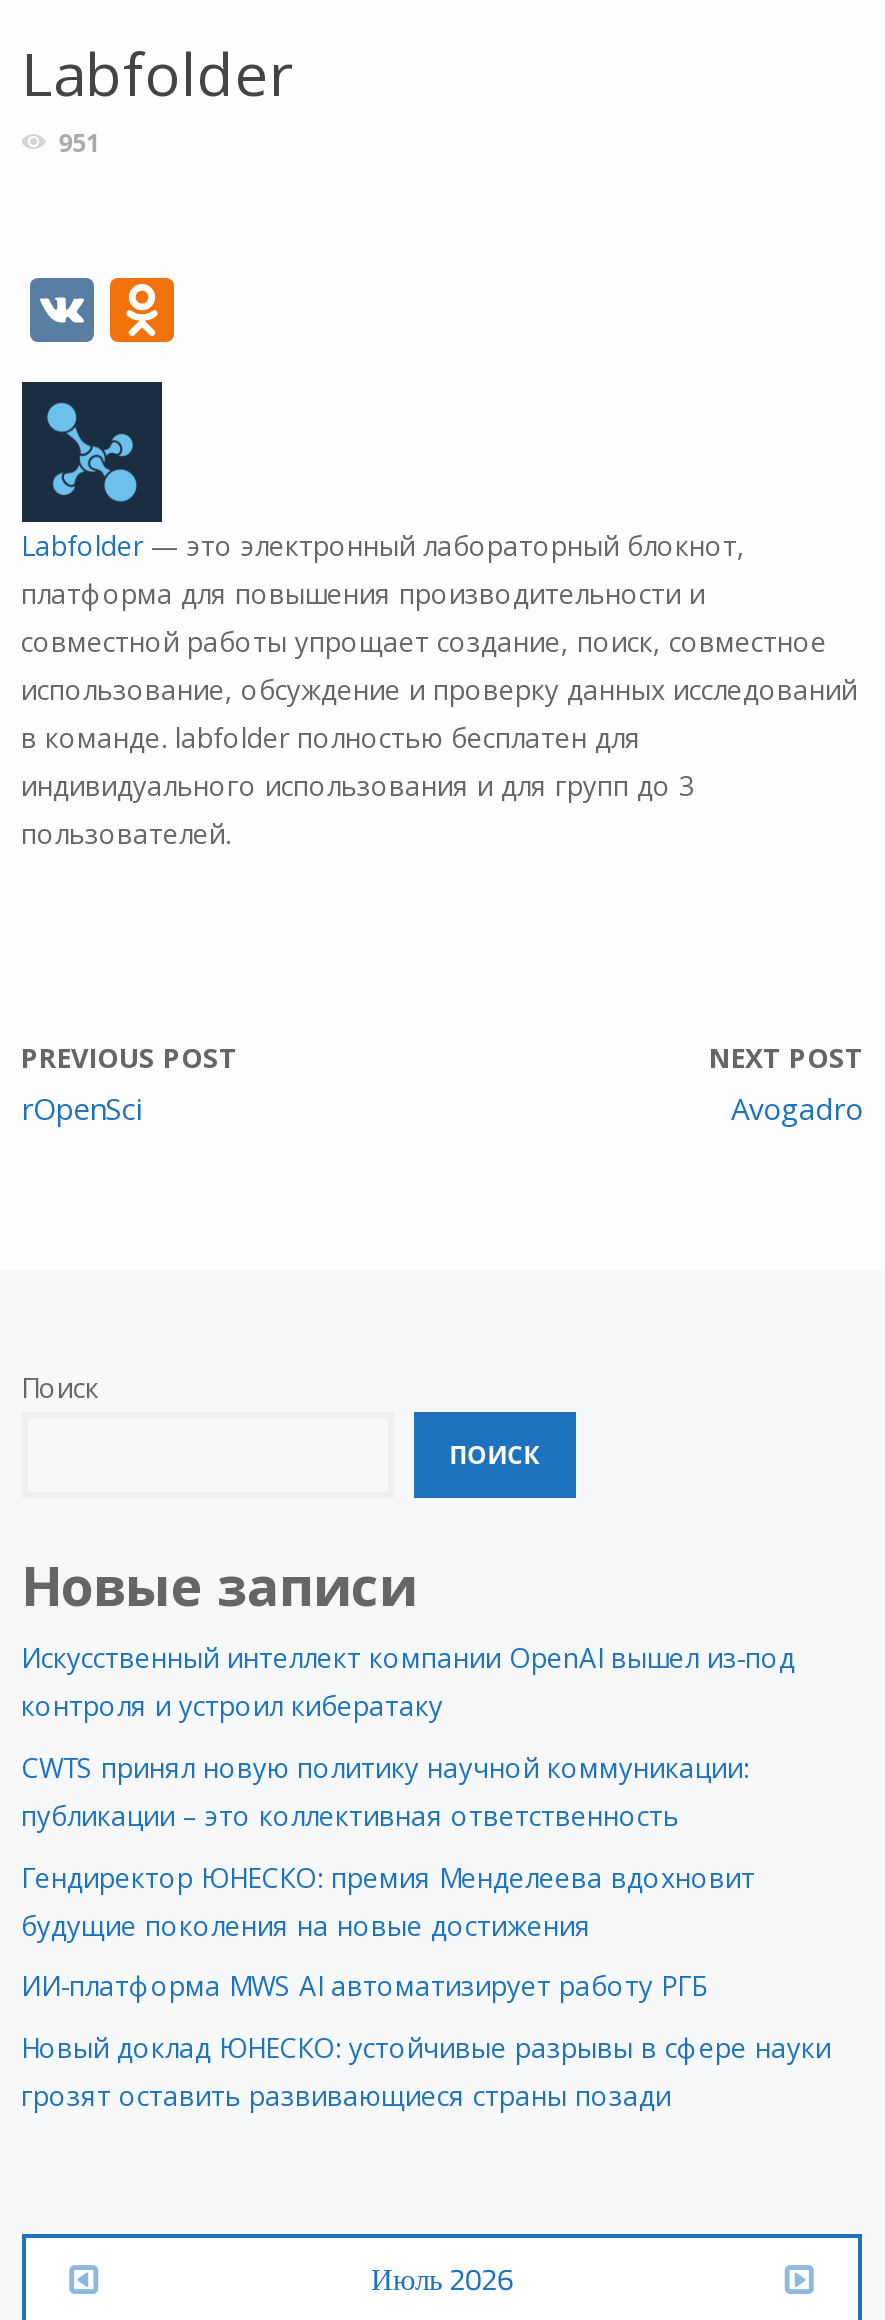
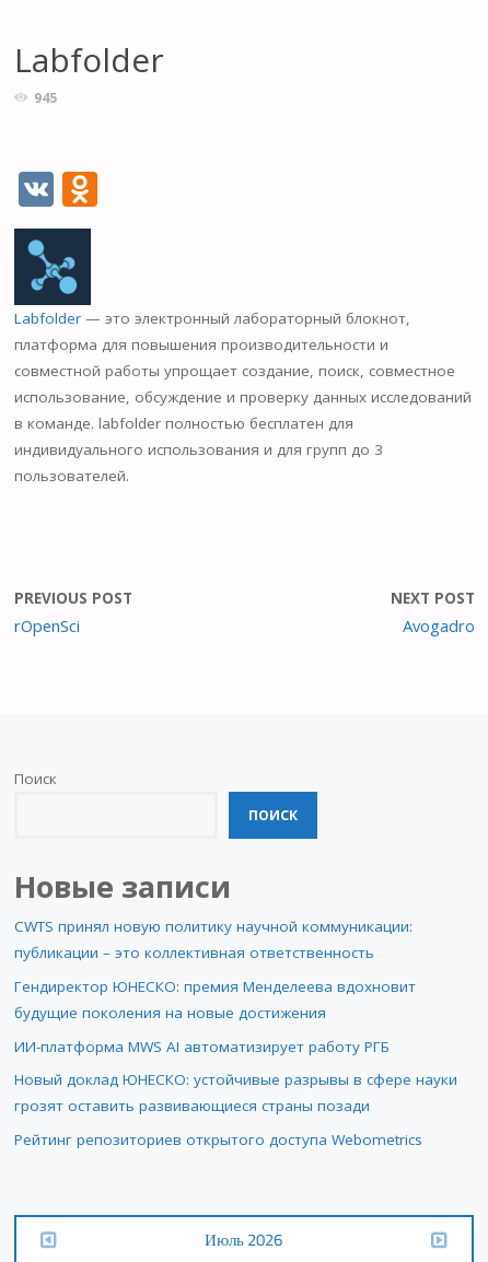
[59,126,101,160] 951 -> [34,88,57,107] 945
[21,1640,795,1724] Искусственный интеллект компании OpenAI вышел из-под | контроля и устроил кибератаку -> none
moved [21,1750,831,2114] -> [14,916,457,1116]: CWTS принял новую политику научной коммуникации: | публикации – это коллективная ответственность | Гендиректор ЮНЕСКО: премия Менделеева вдохновит | будущие поколения на новые достижения | ИИ-платформа MWS AI автоматизирует работу РГБ | Новый доклад ЮНЕСКО: устойчивые разрывы в сфере науки | грозят оставить развивающиеся страны позади
none -> [14,1130,422,1149] Рейтинг репозиториев открытого доступа Webometrics

